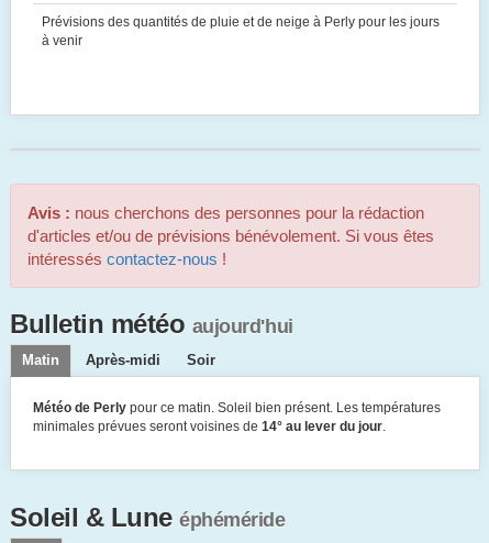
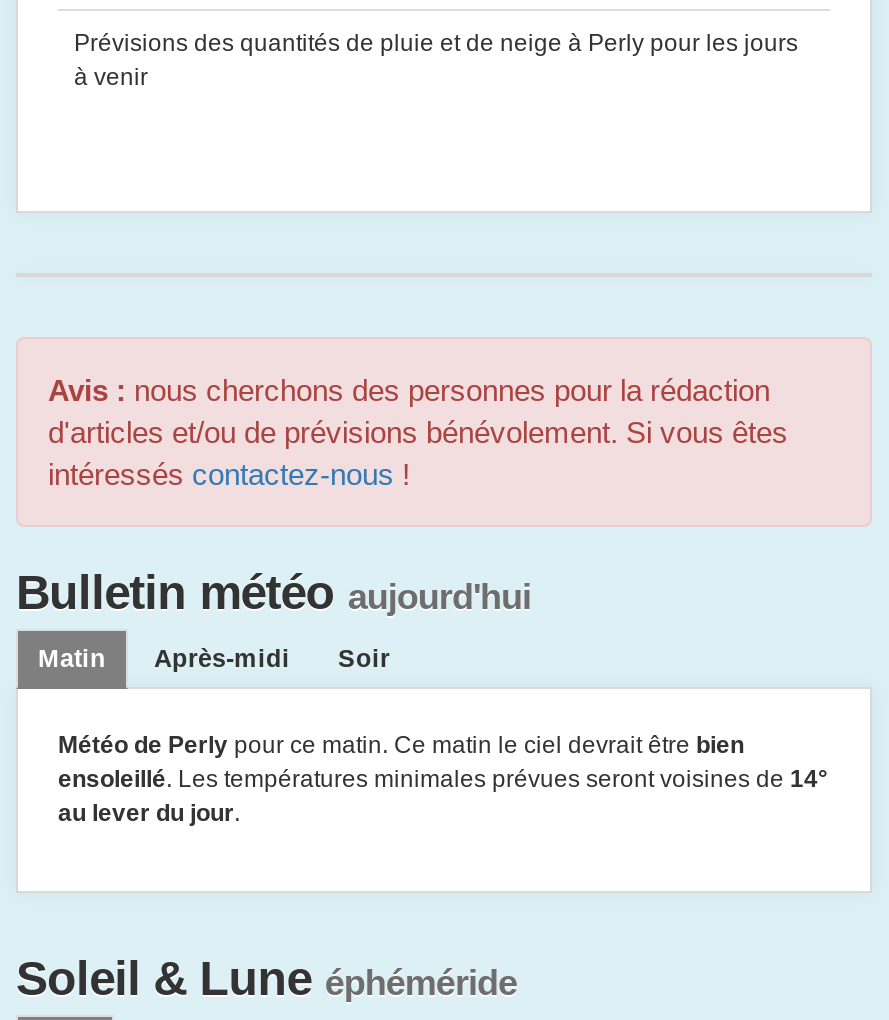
[33,400,441,434] Météo de Perly pour ce matin. Soleil bien présent. Les températures | minimales prévues seront voisines de 14° au lever du jour. -> [58,731,828,827] Météo de Perly pour ce matin. Ce matin le ciel devrait être bien | ensoleillé. Les températures minimales prévues seront voisines de 14° | au lever du jour.

